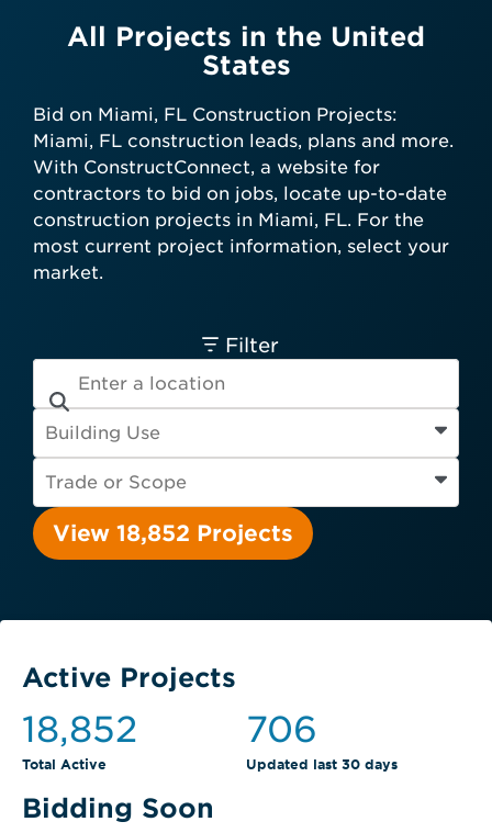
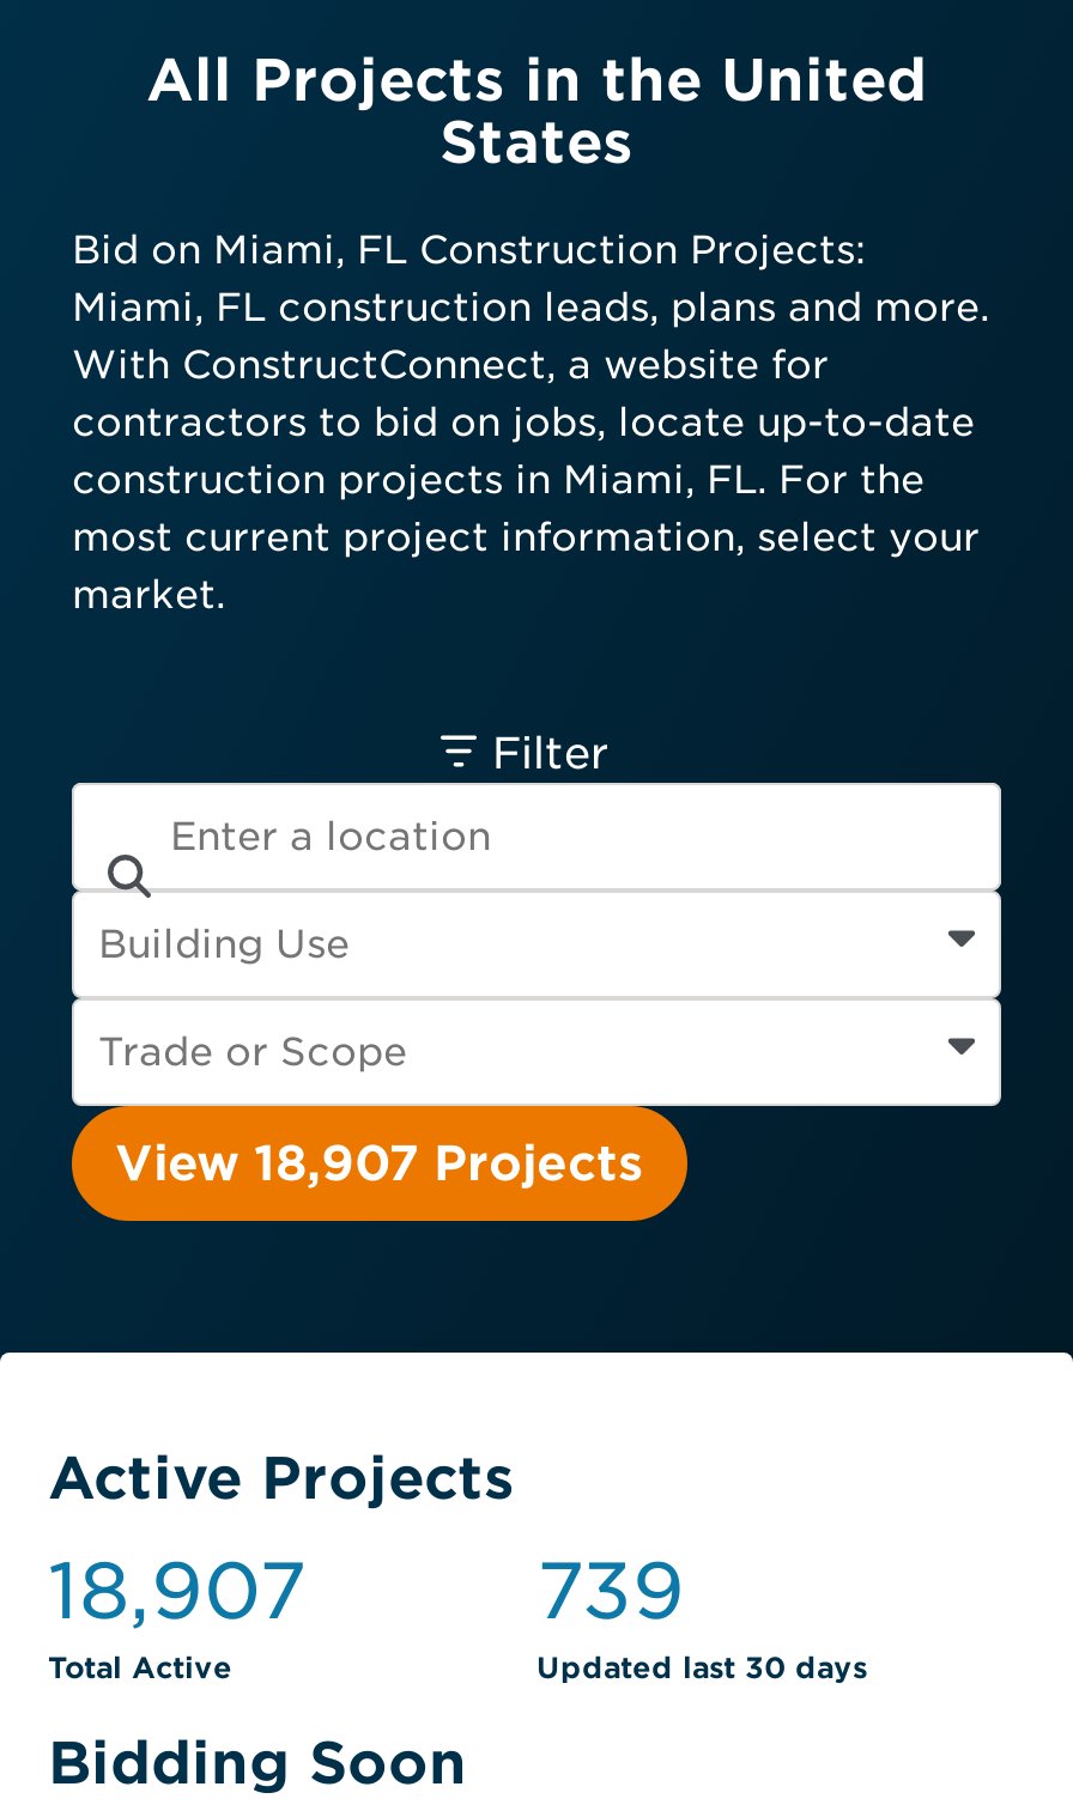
[53,520,293,547] View 18,852 Projects -> [115,1135,644,1192] View 18,907 Projects
[22,708,137,751] 18,852 -> [48,1544,307,1637] 18,907
[246,708,317,751] 706 -> [536,1544,685,1637] 739

